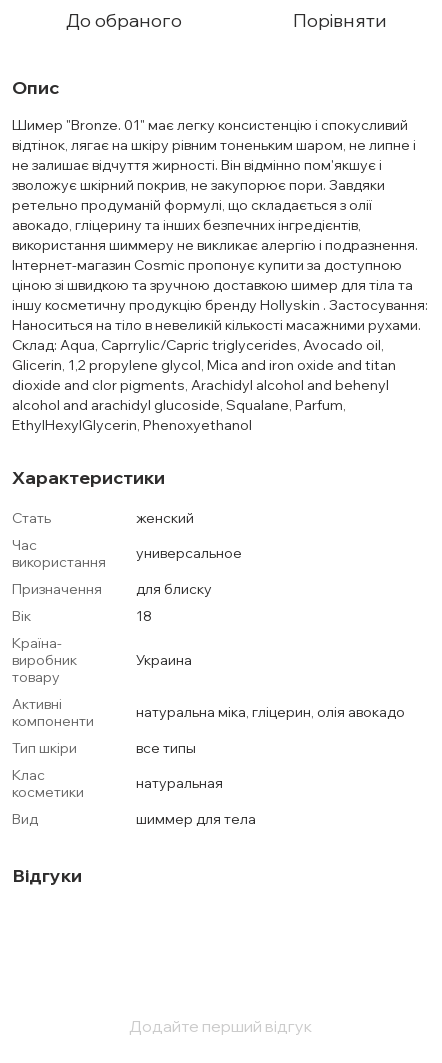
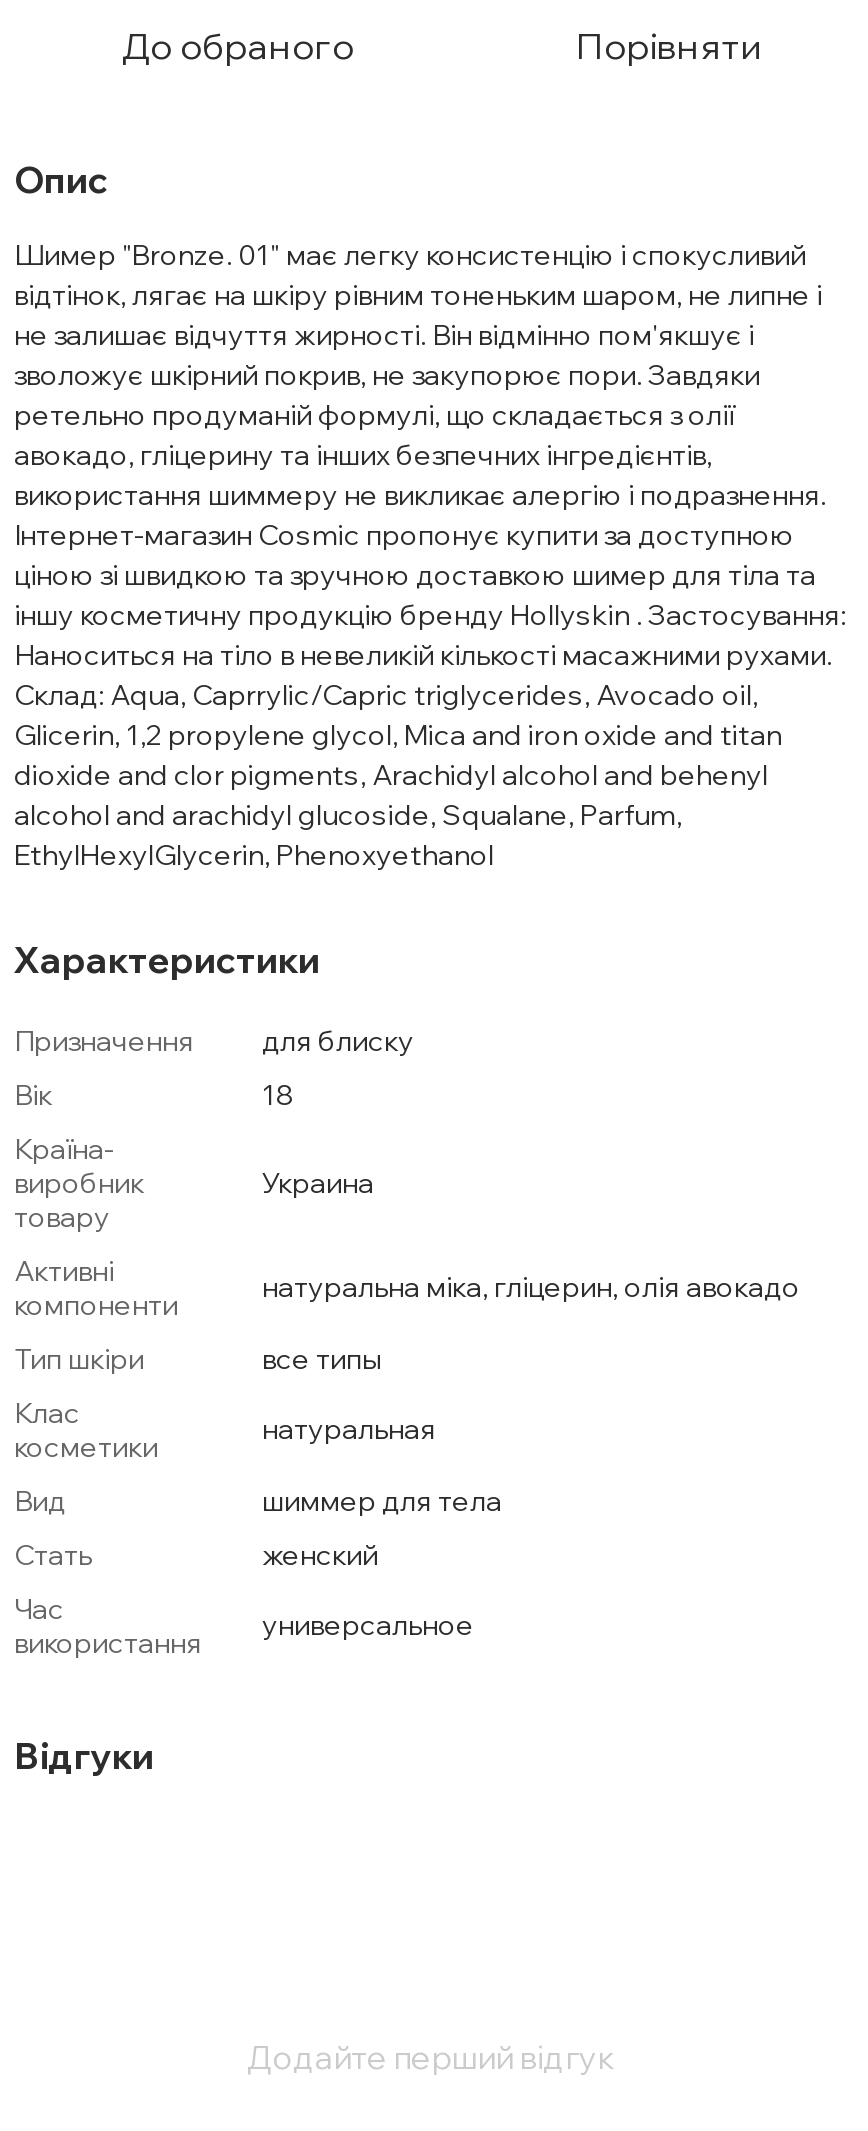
moved [12,509,242,571] -> [14,1537,474,1661]: Стать | женский | Час | використання | универсальное
moved [12,580,405,828] -> [14,1023,800,1519]: Призначення | для блиску | Вік | ... | Вид | шиммер для тела

